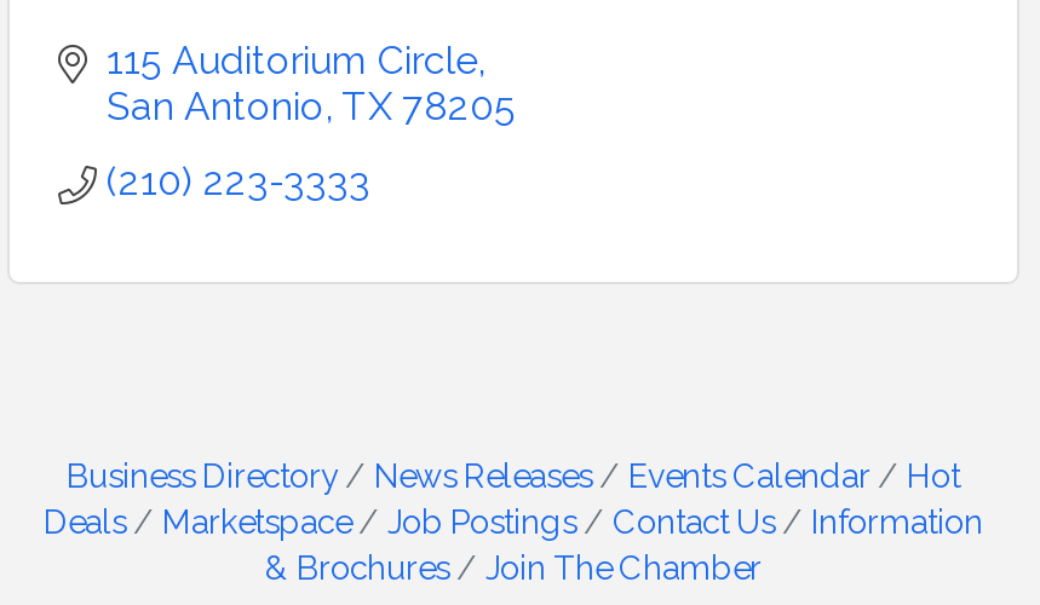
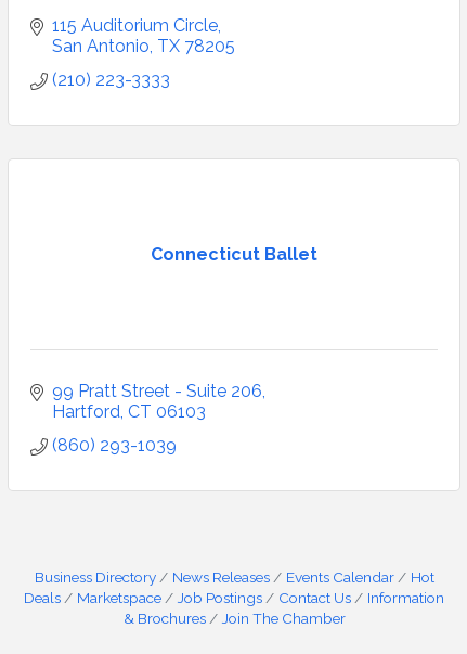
none -> [52,381,262,456] 99 Pratt Street - Suite 206 | Hartford CT 06103 | (860) 293-1039
none -> [151,244,317,265] Connecticut Ballet

